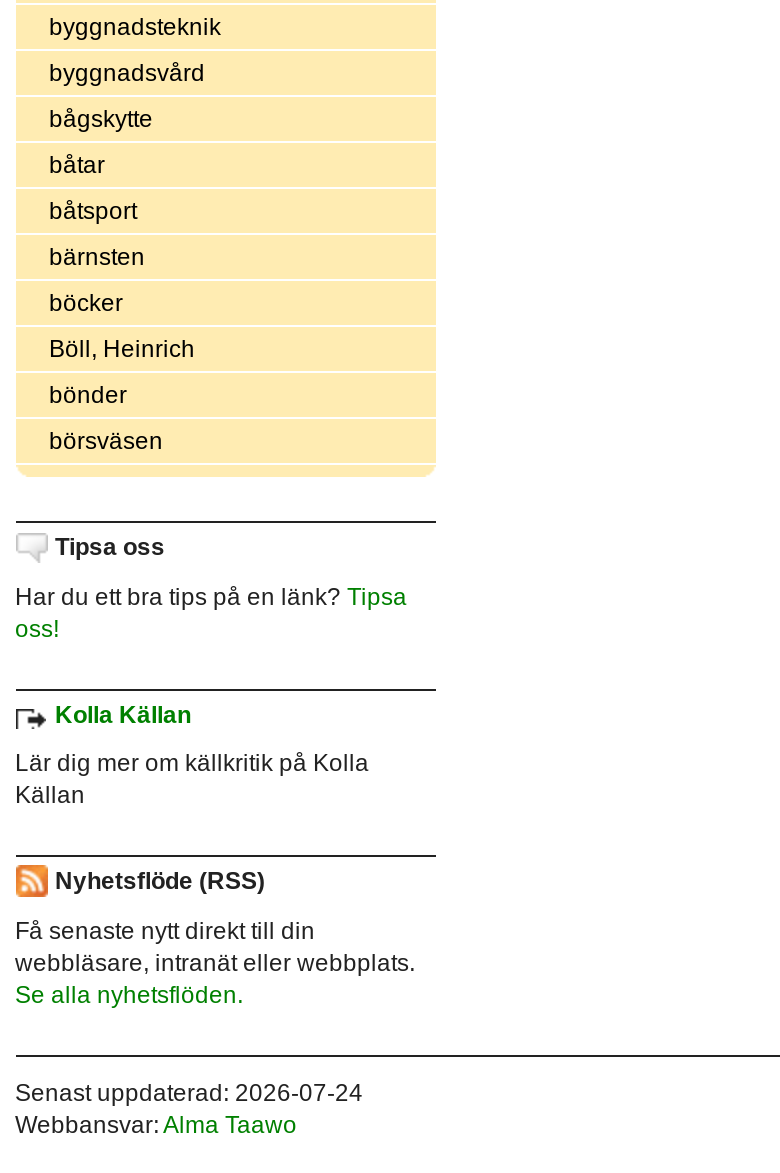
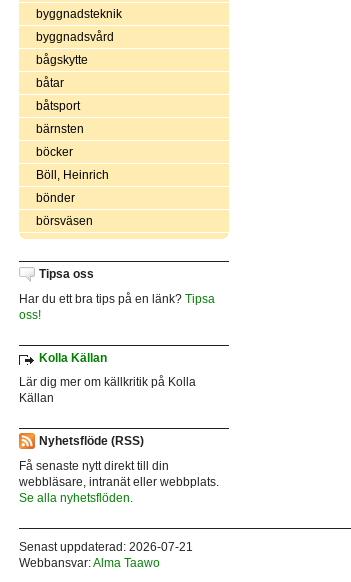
[15,1078,363,1106] Senast uppdaterad: 2026-07-24 -> [18,540,192,554] Senast uppdaterad: 2026-07-21

